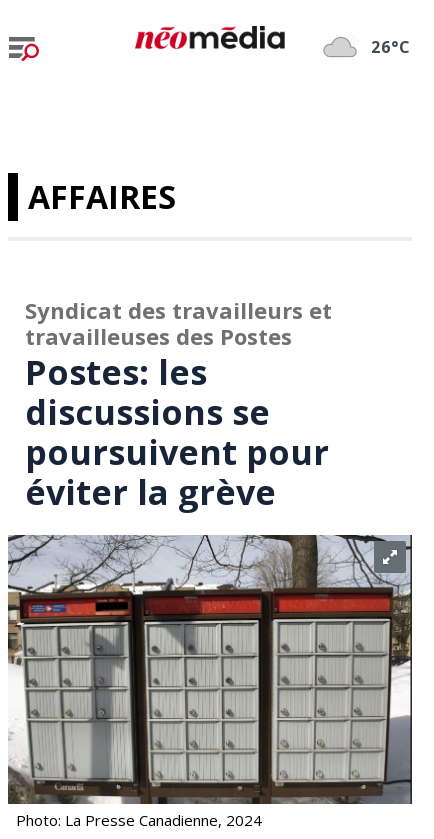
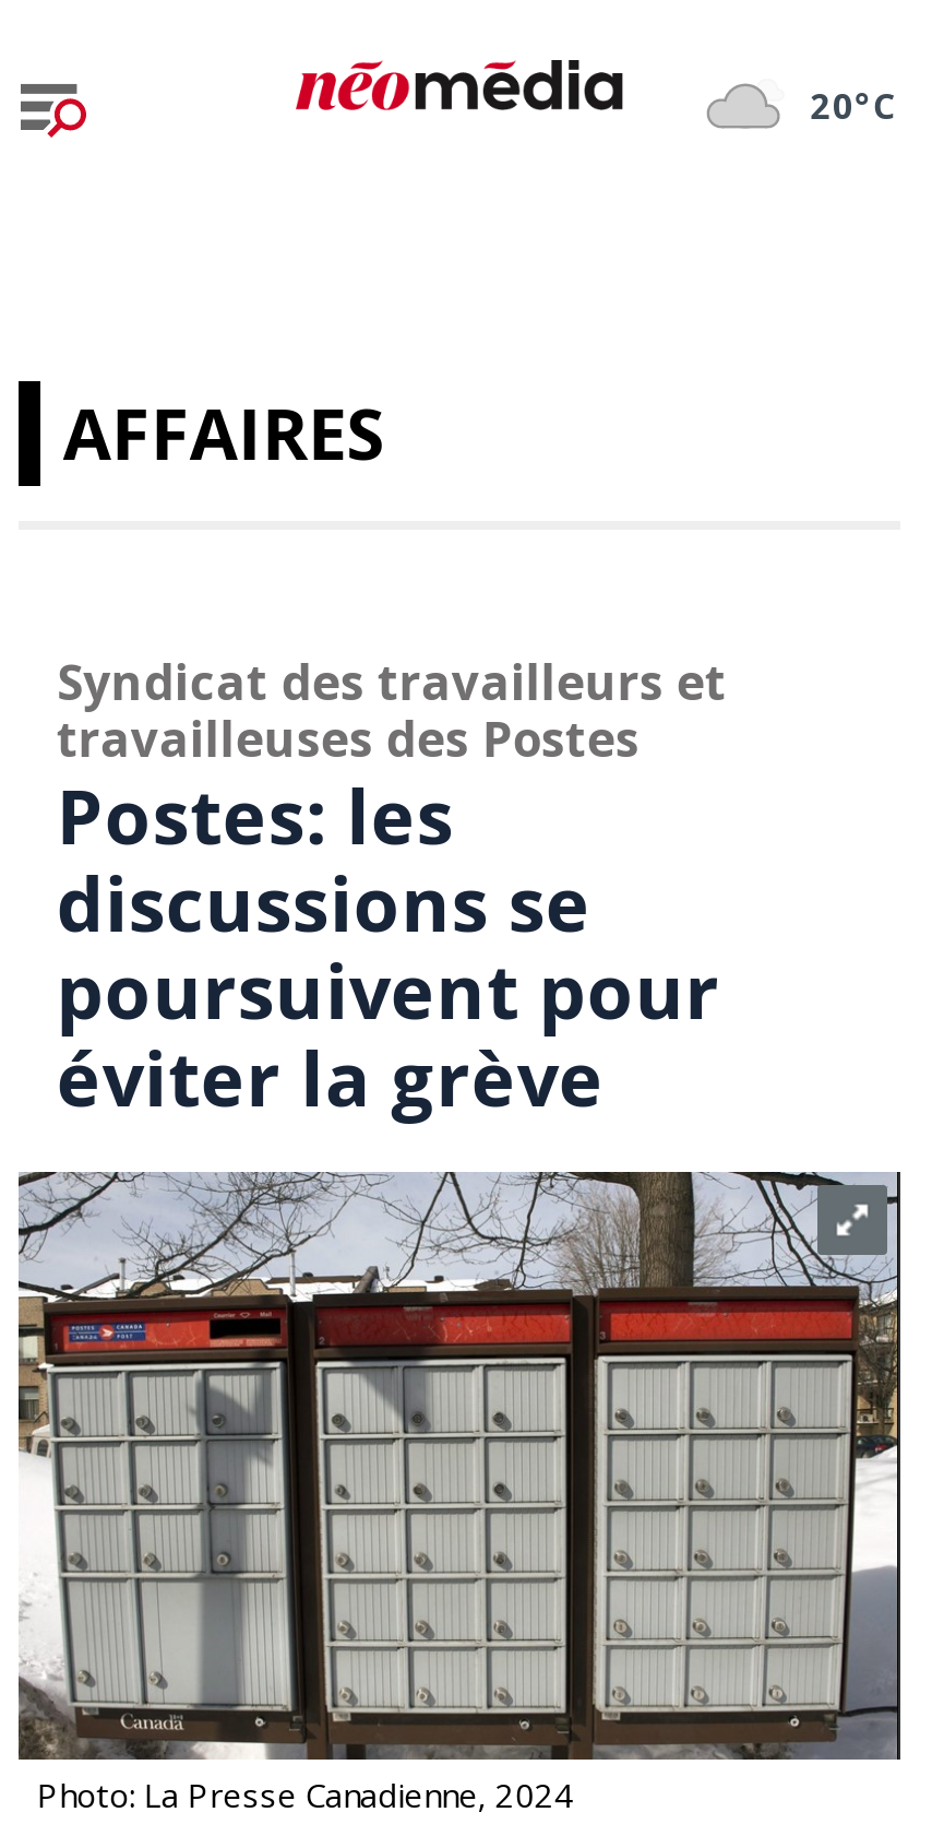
[371,35,412,57] 26°C -> [810,81,899,129] 20°C

